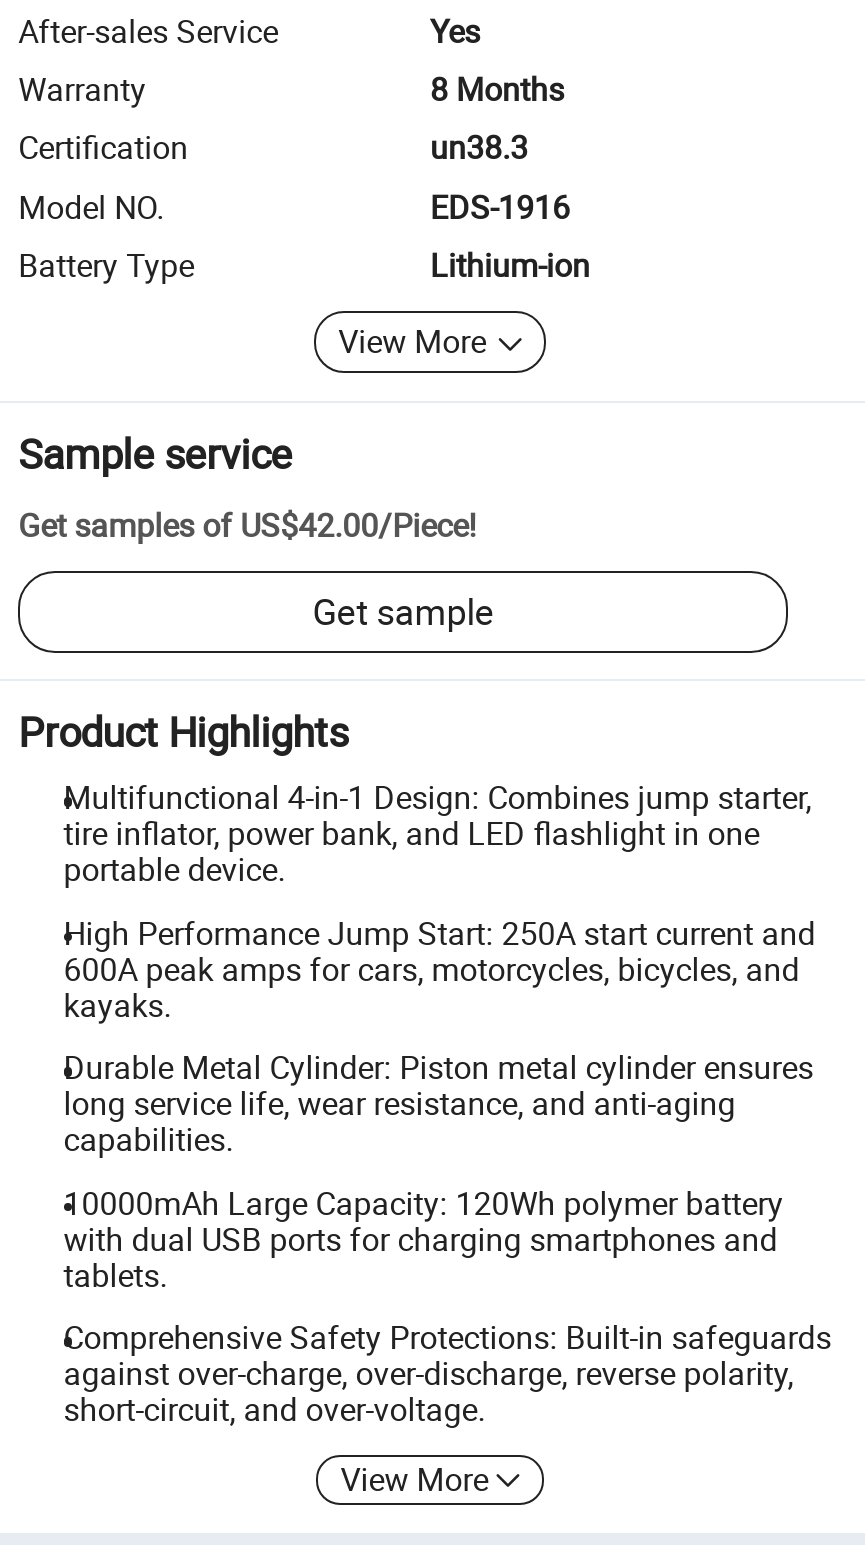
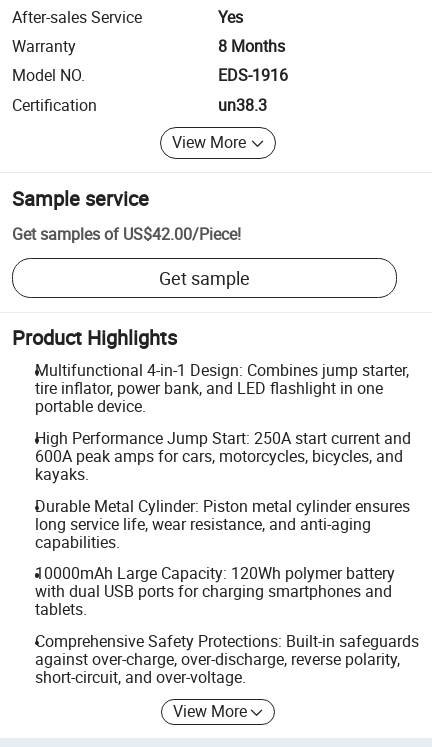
moved [18,126,528,170] -> [12,93,267,115]: Certification | un38.3
[18,244,590,288] Battery Type | Lithium-ion -> none

